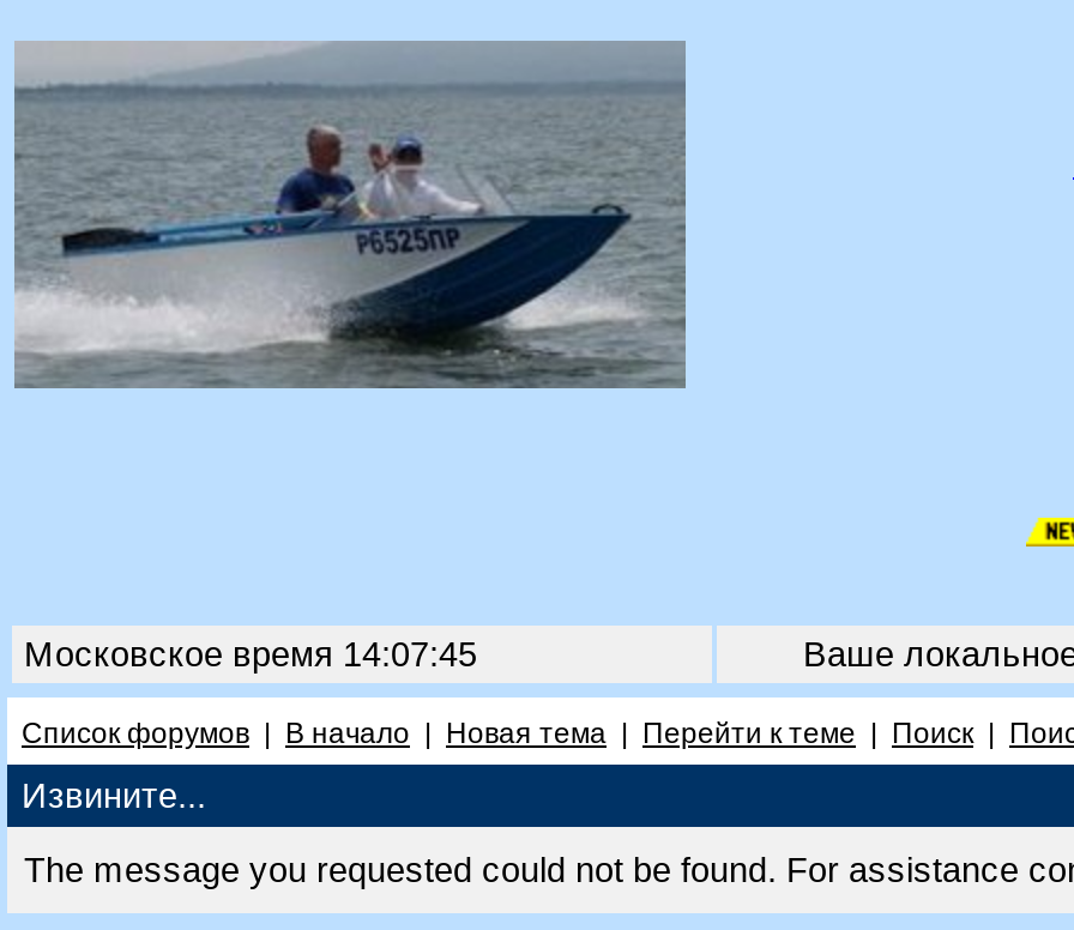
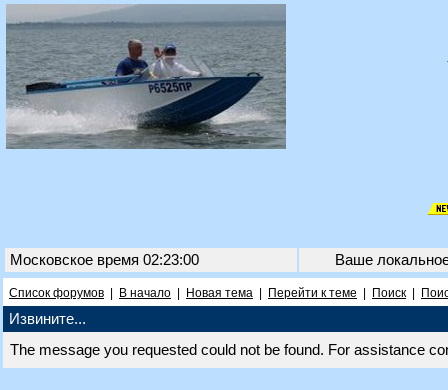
[14,635,487,674] Московское время 14:07:45 -> [6,252,203,268] Московское время 02:23:00

